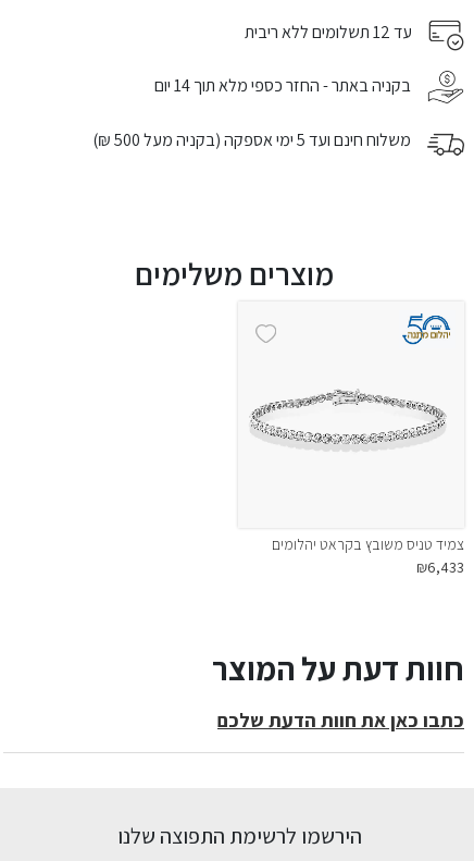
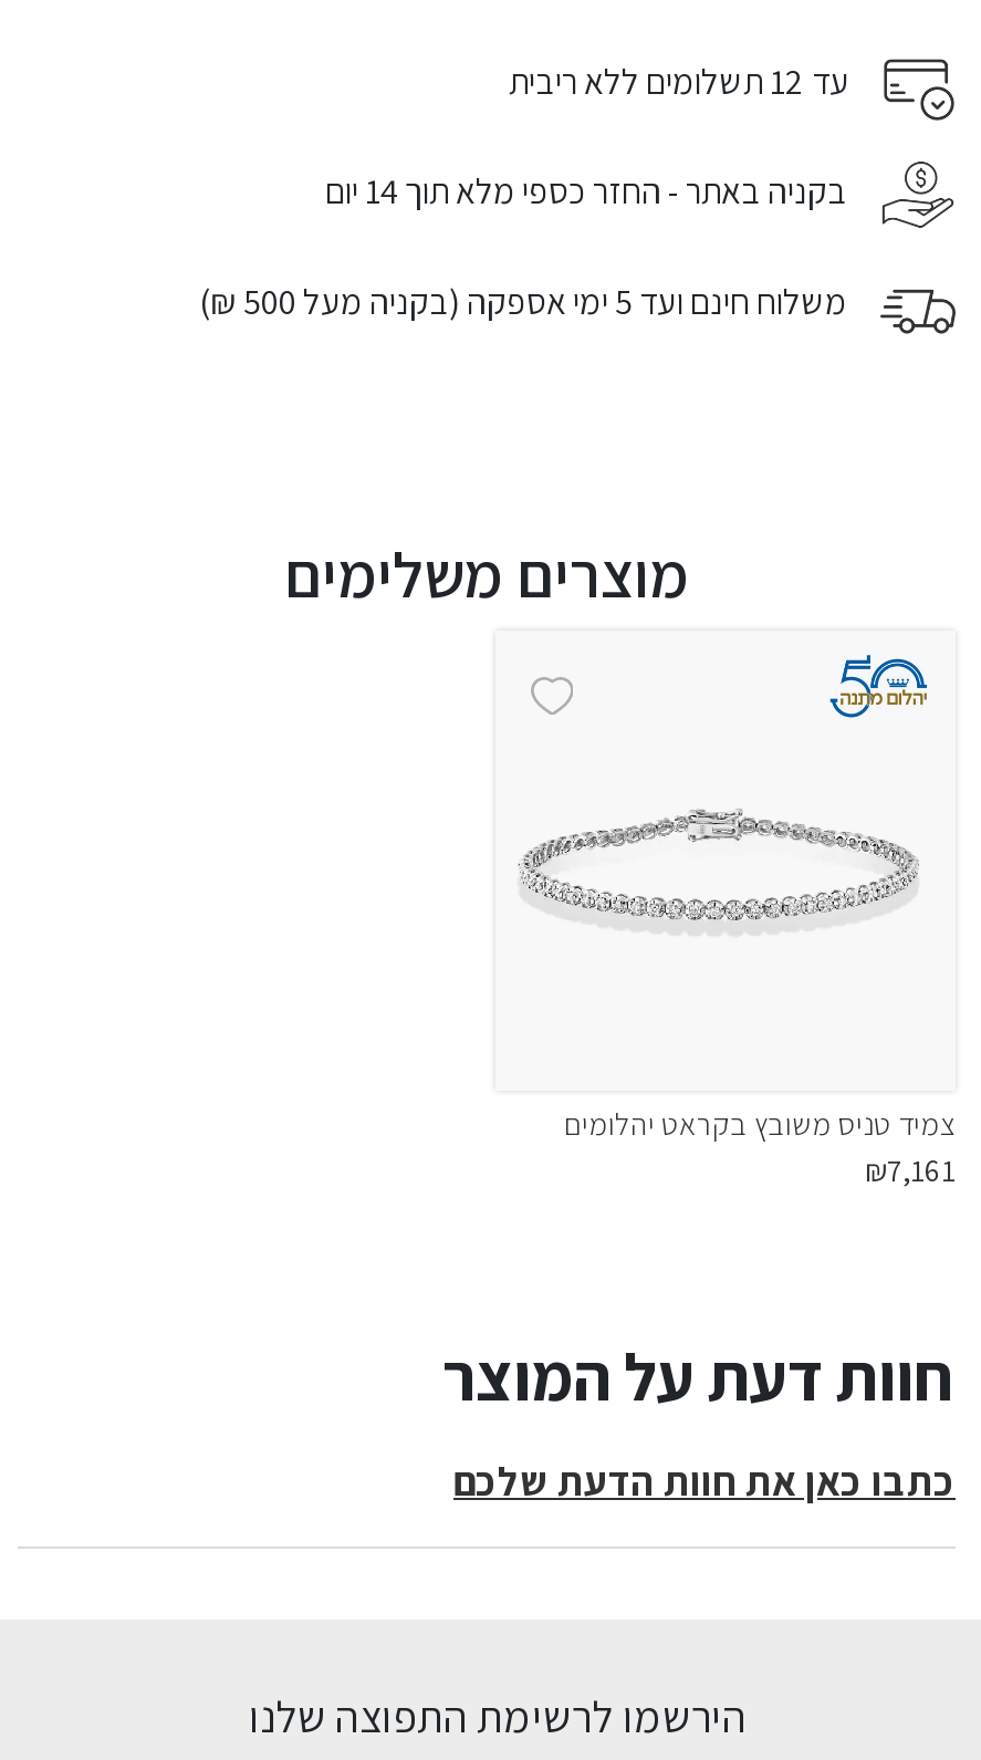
[416,558,464,577] ₪6,433 -> [865,1151,956,1191] ₪7,161

